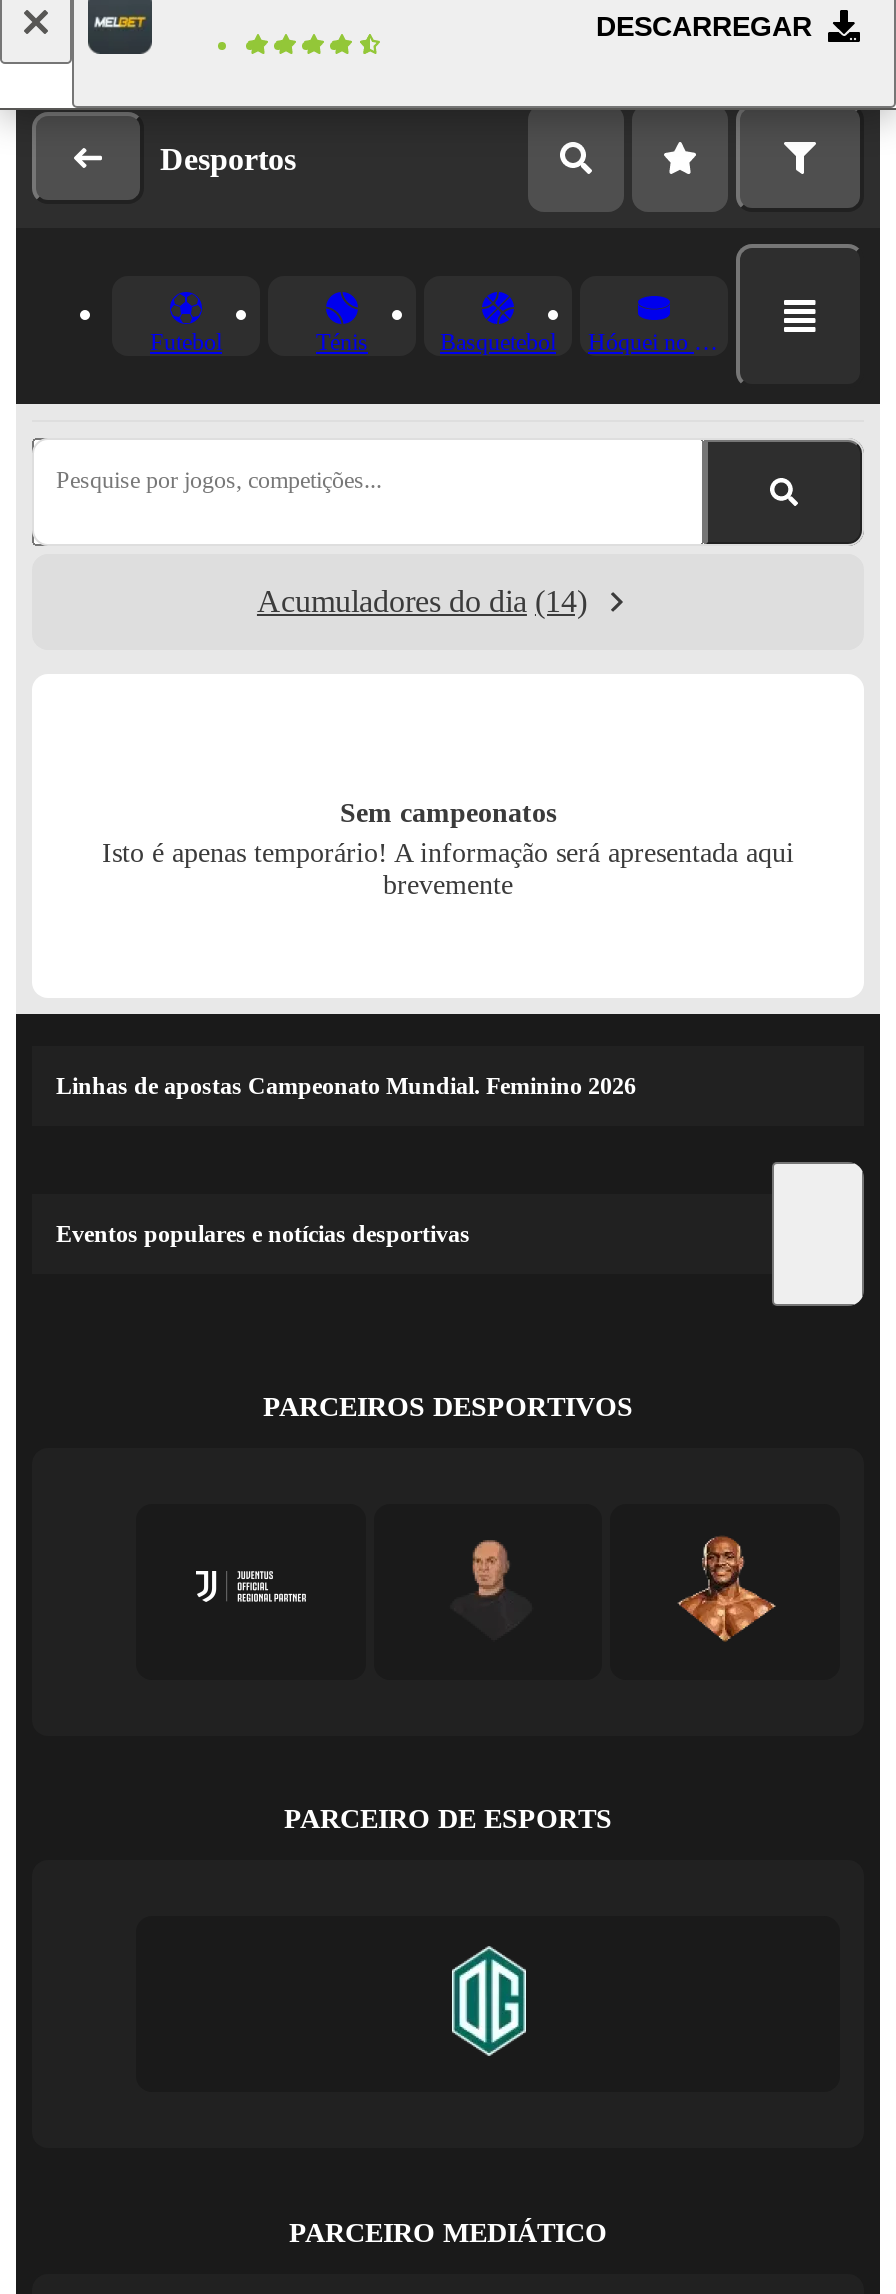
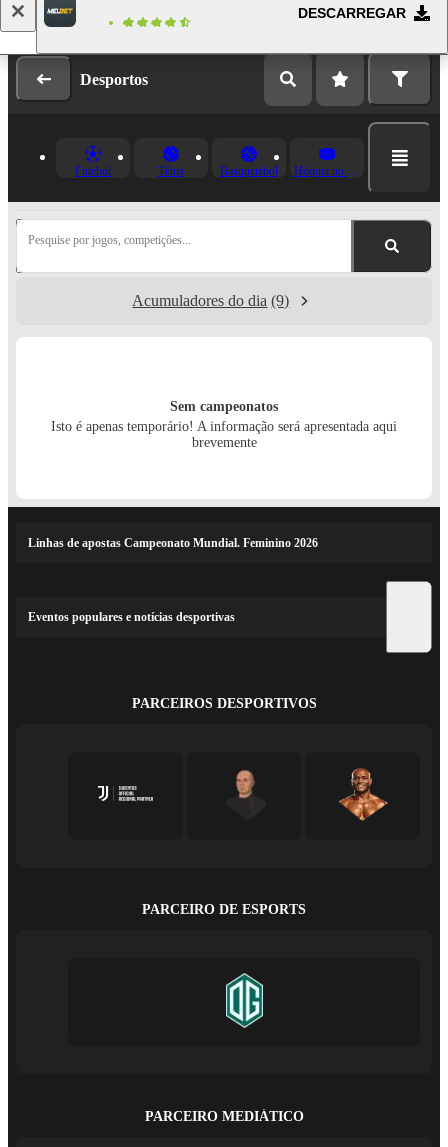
[257,584,587,618] Acumuladores do dia (14) -> [132,292,289,309] Acumuladores do dia (9)

